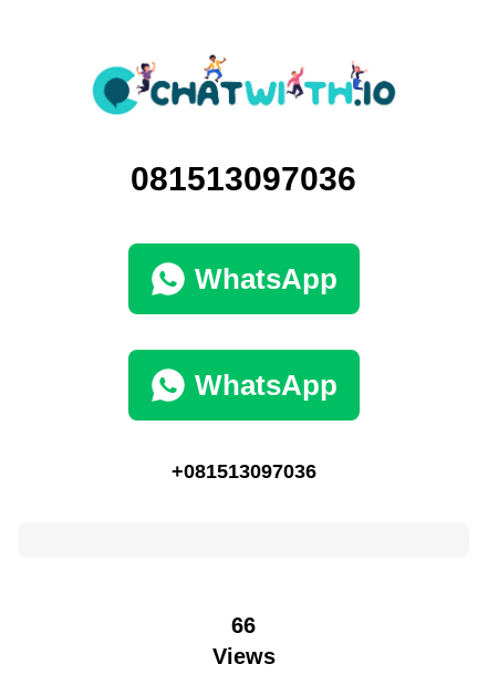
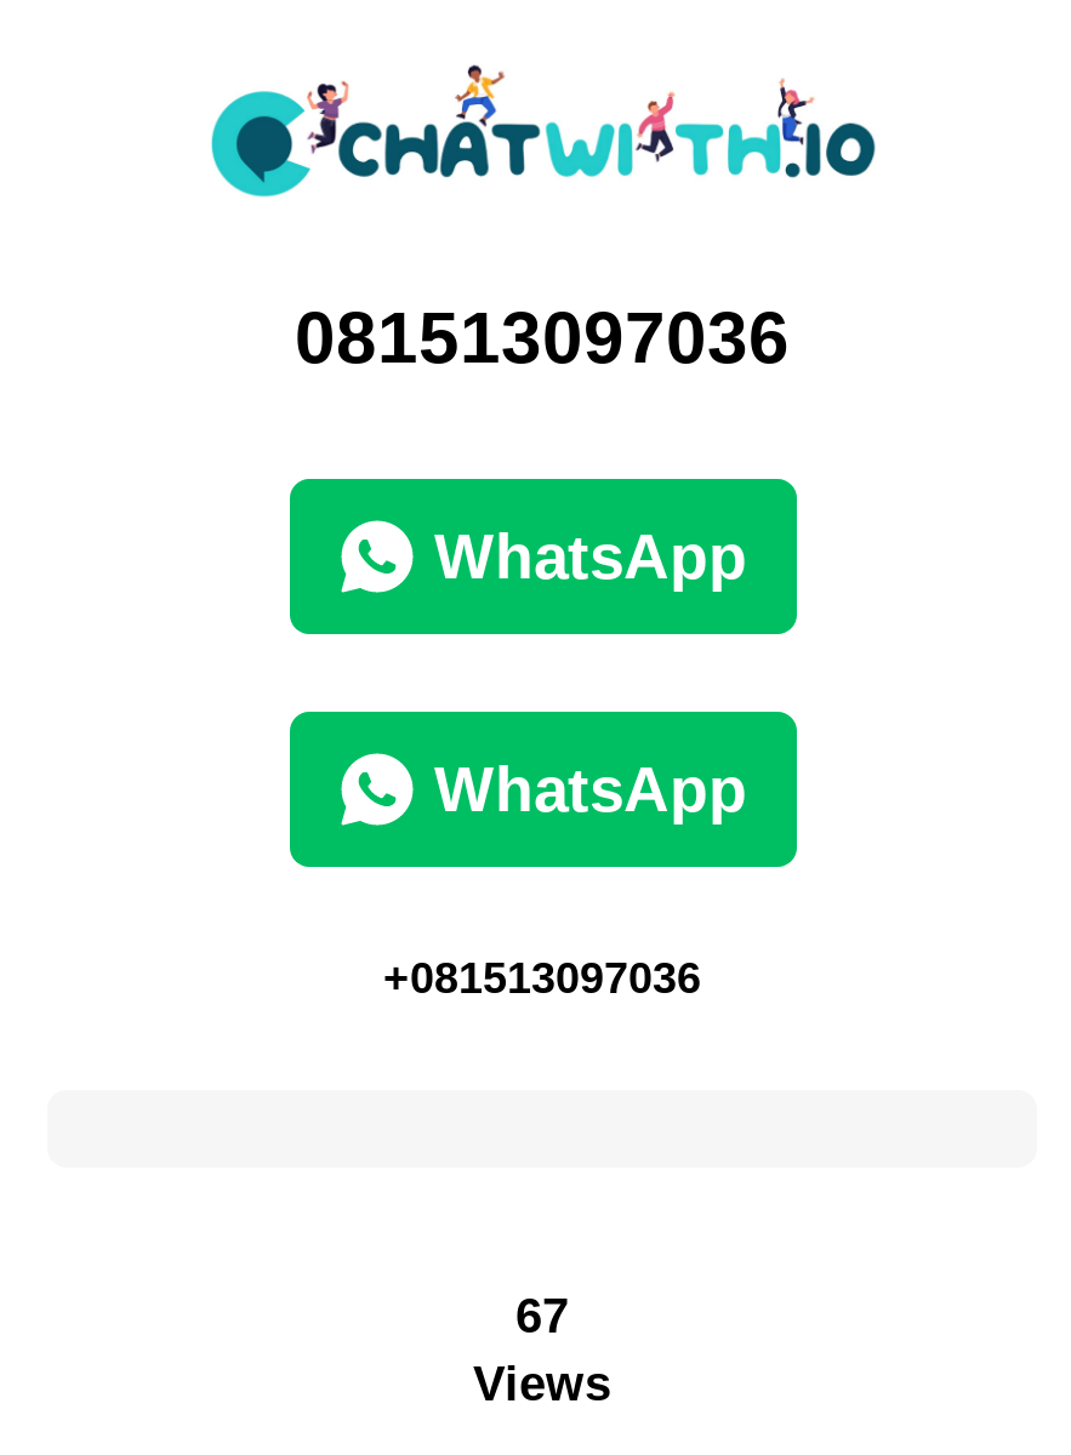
[231,613,256,637] 66 -> [515,1288,569,1342] 67

